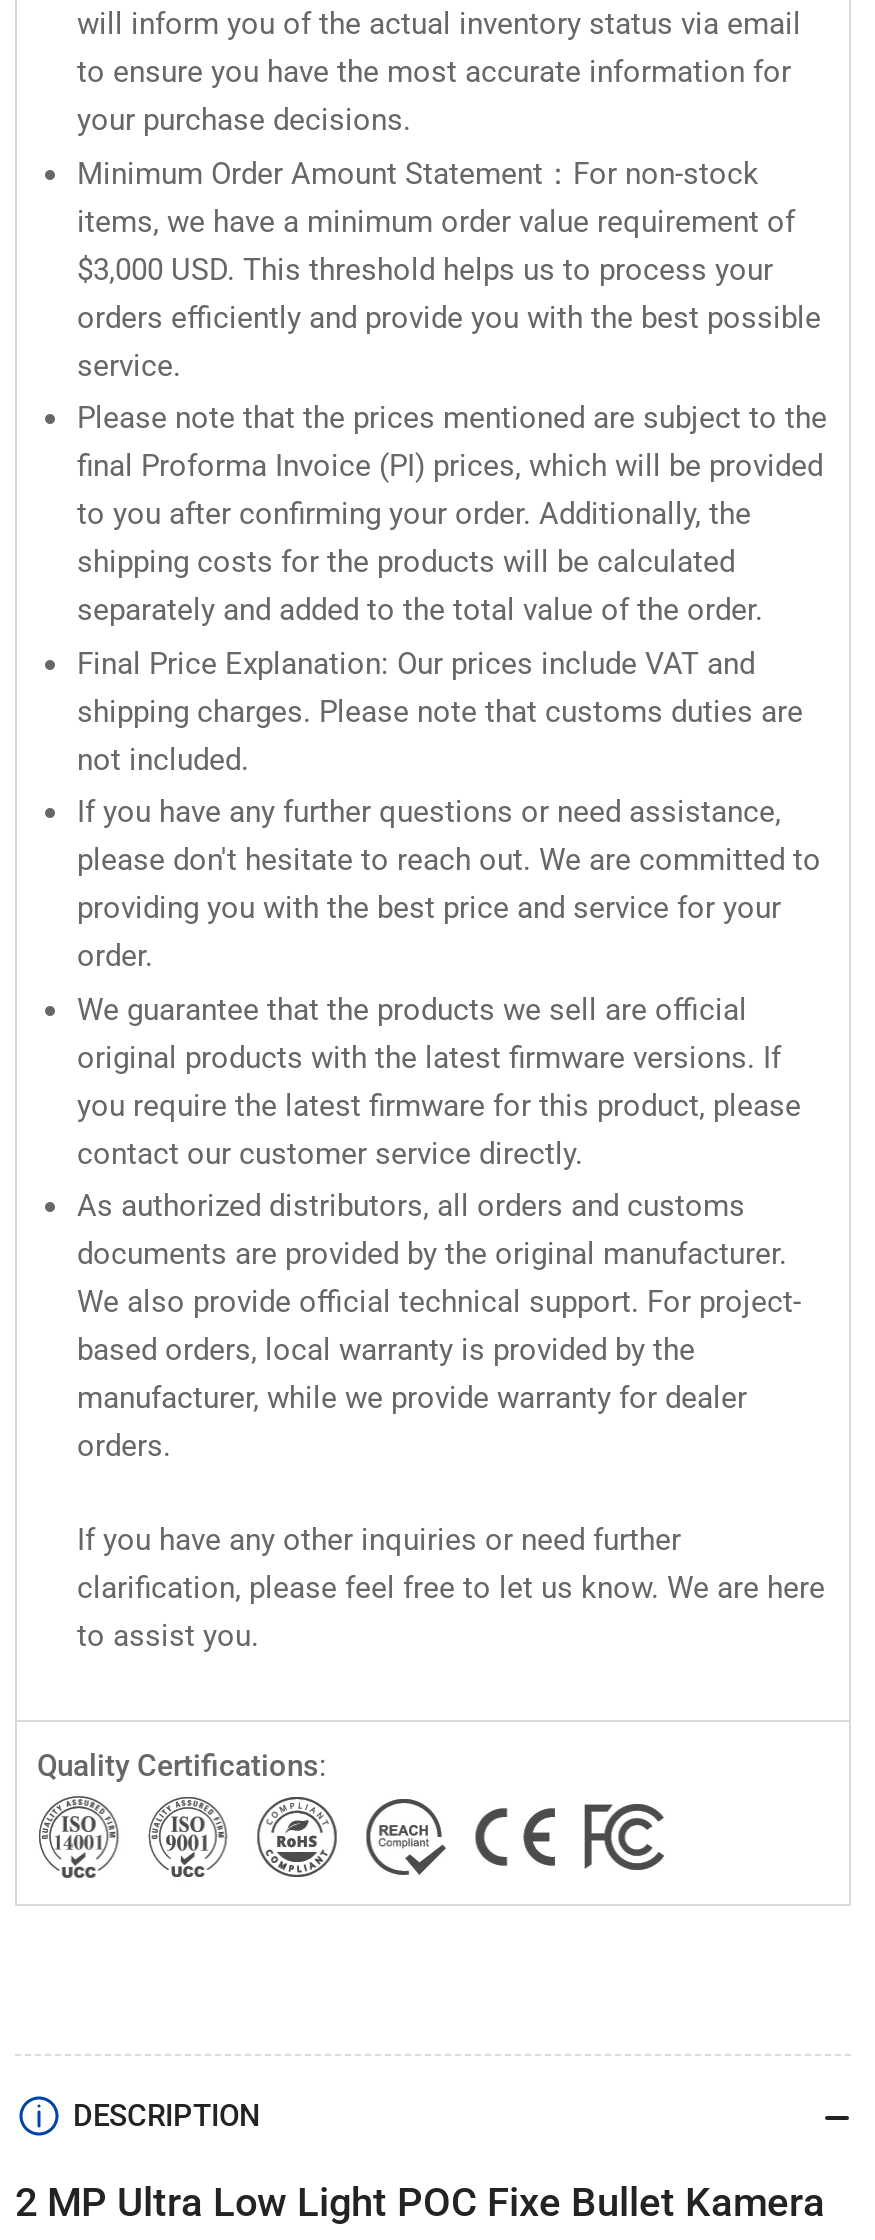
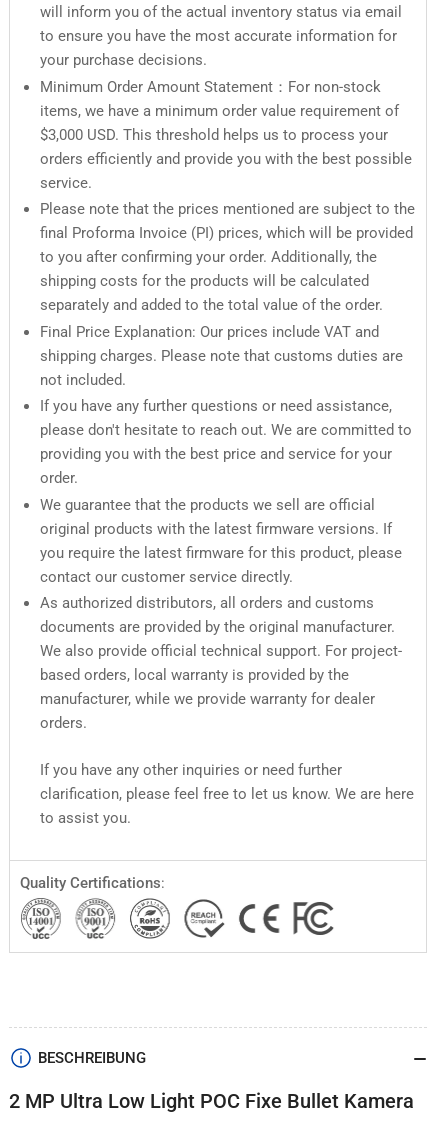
[73,2099,261,2135] DESCRIPTION -> [38,1049,146,1067] BESCHREIBUNG

